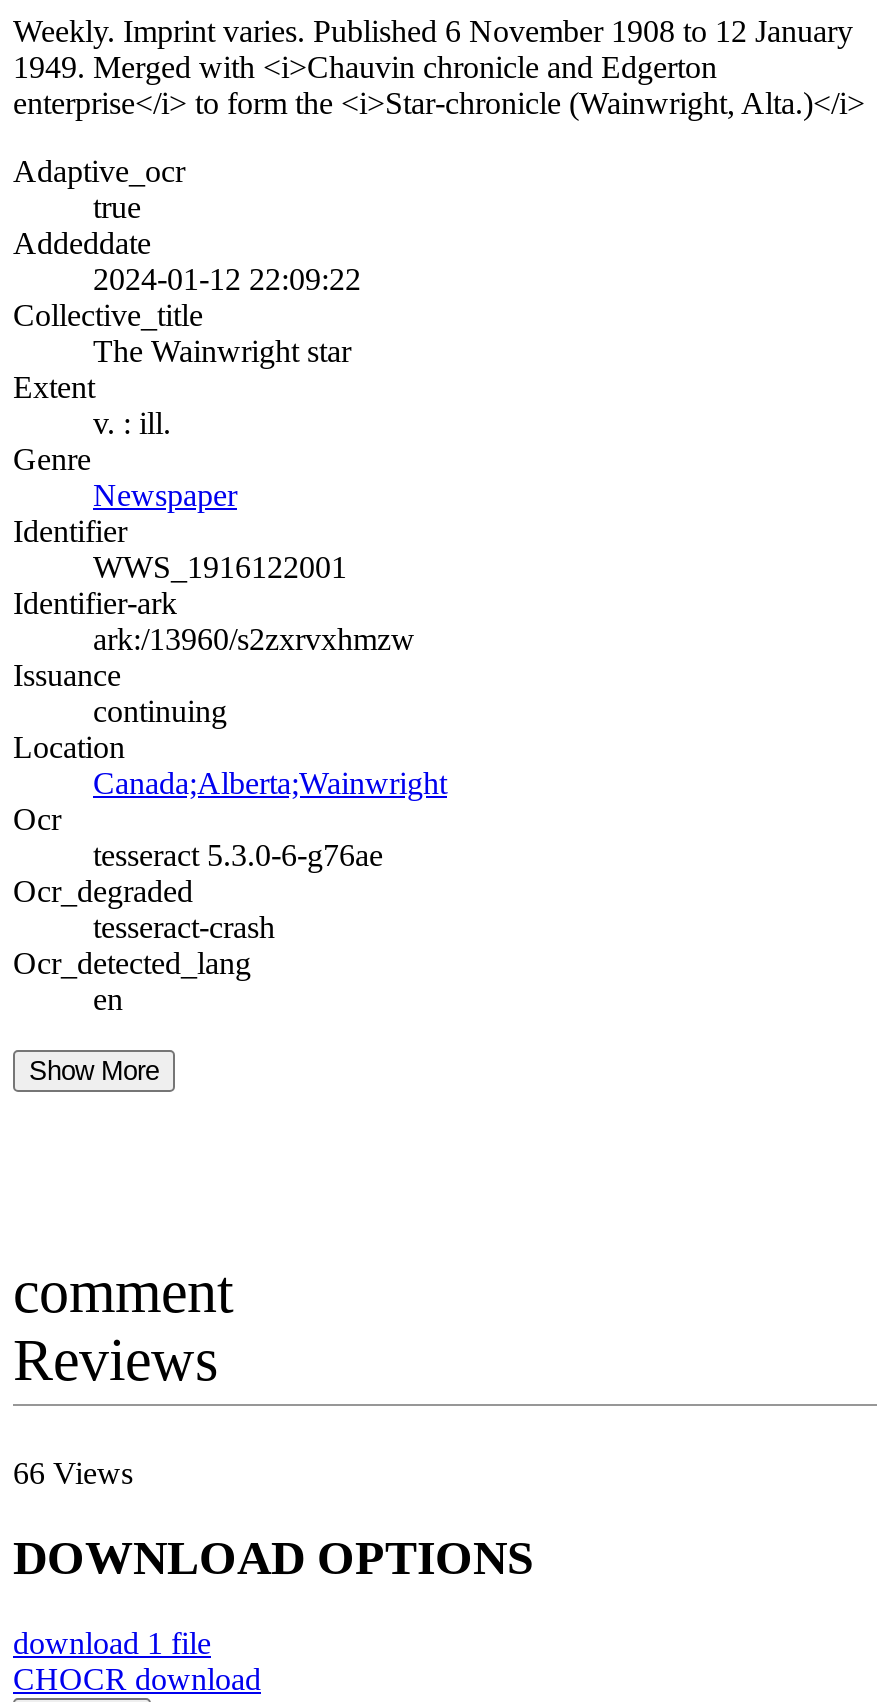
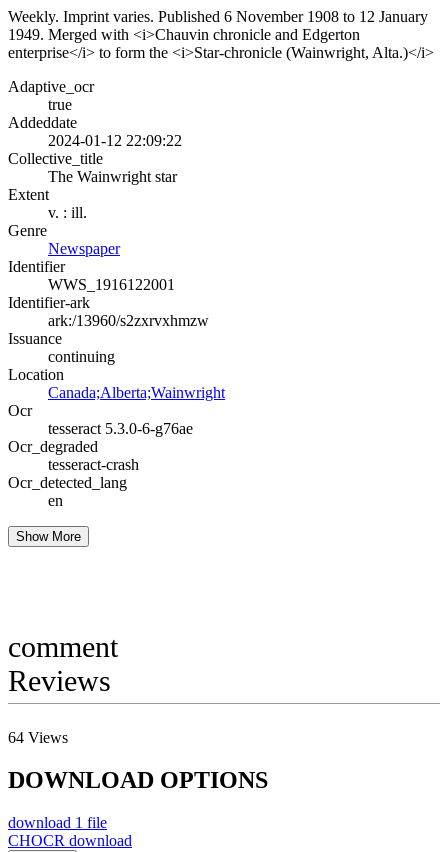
[13,1457,133,1491] 66 Views -> [8,729,68,746] 64 Views

